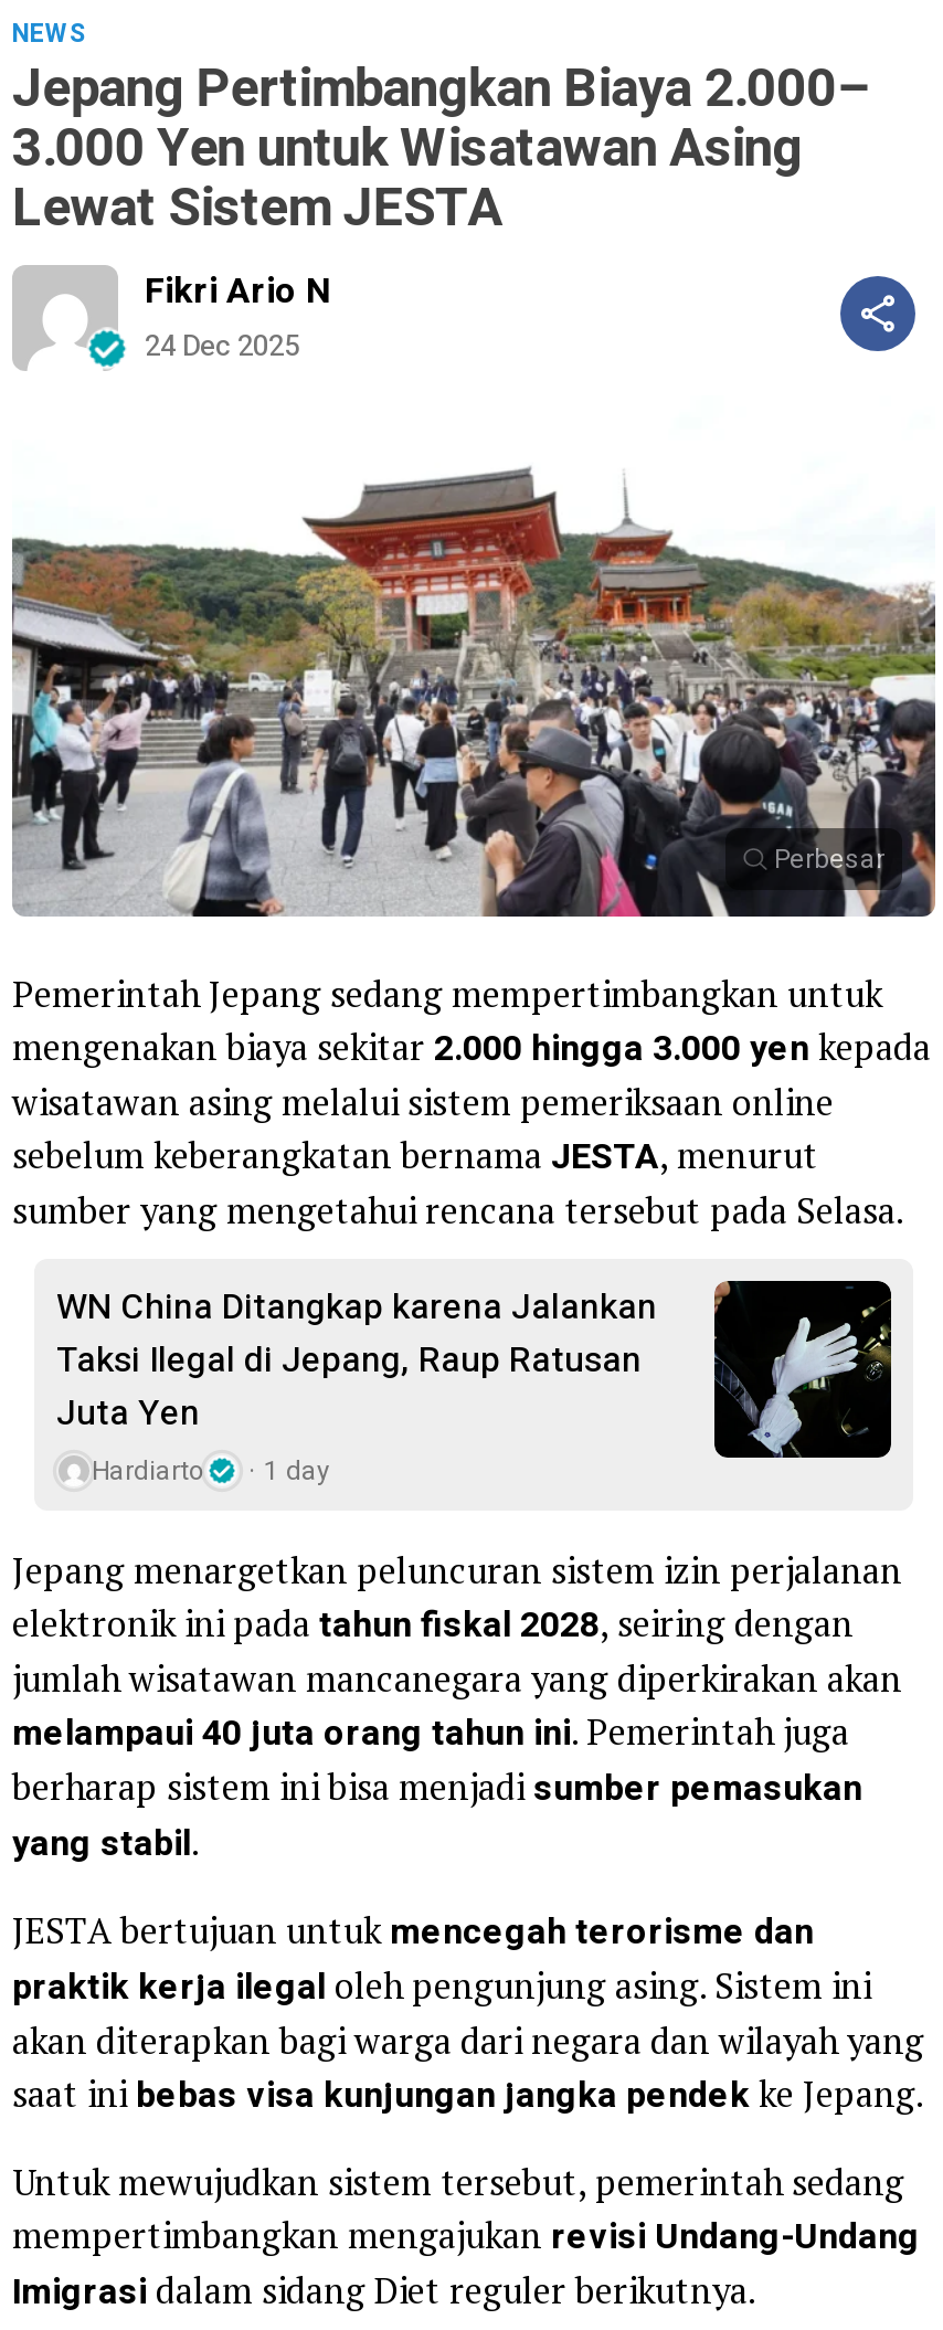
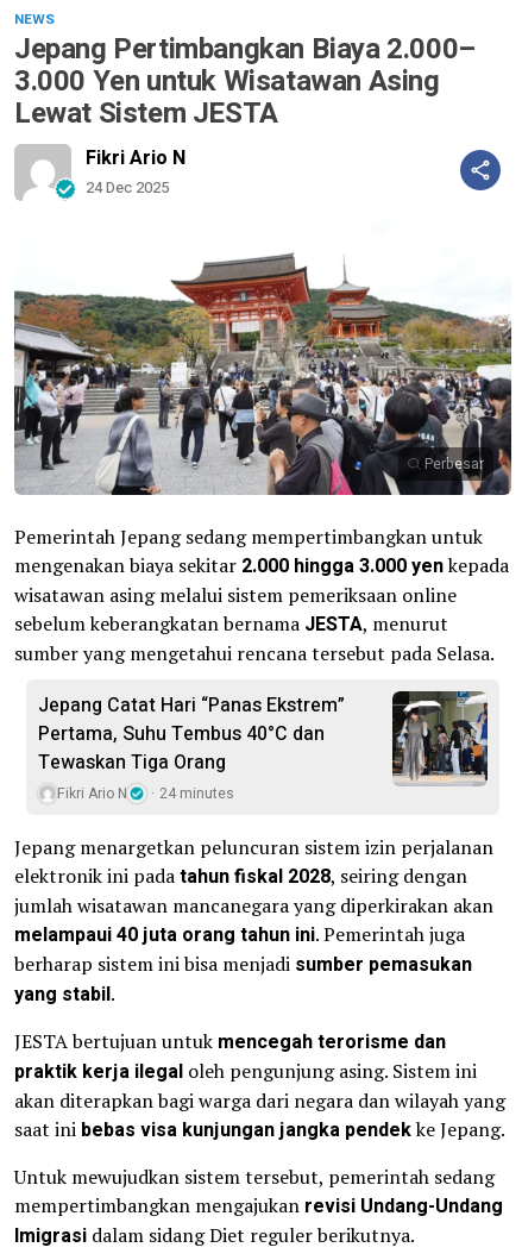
[56,1279,893,1490] [image] | WN China Ditangkap karena Jalankan | Taksi Ilegal di Jepang, Raup Ratusan | Juta Yen | Hardiarto | 1 day -> [38,690,489,804] [image] | Jepang Catat Hari “Panas Ekstrem” | Pertama, Suhu Tembus 40°C dan | Tewaskan Tiga Orang | Fikri Ario N | 24 minutes

